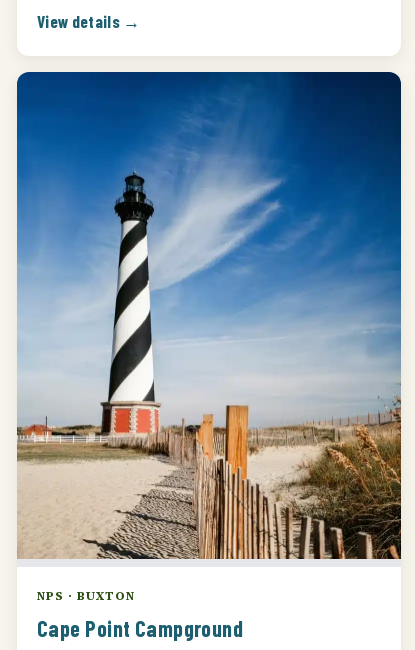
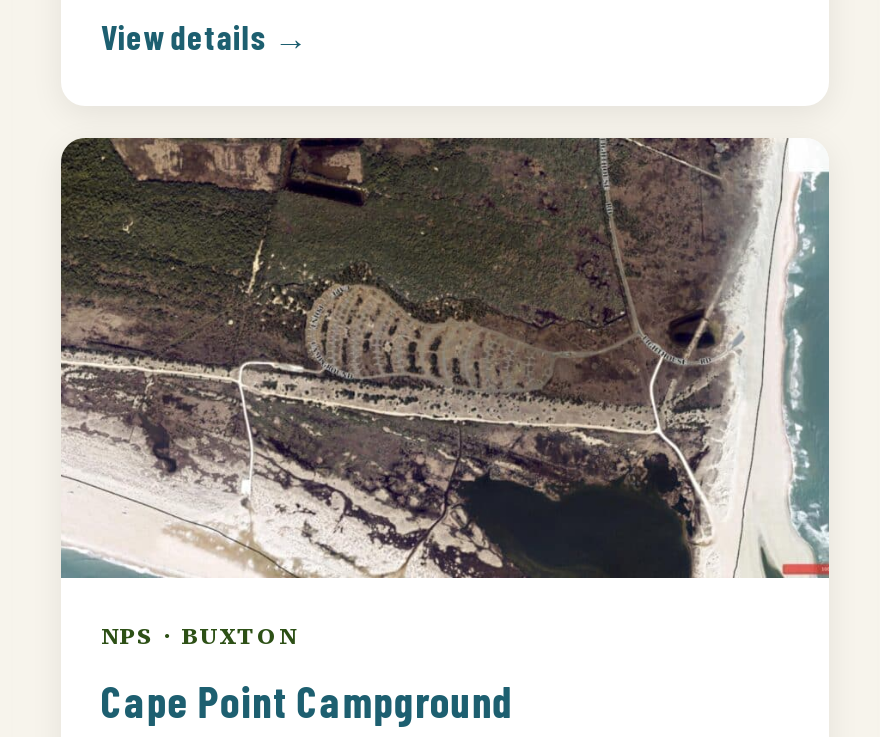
[16,71,402,561] [image] -> [59,136,831,580] [image]

